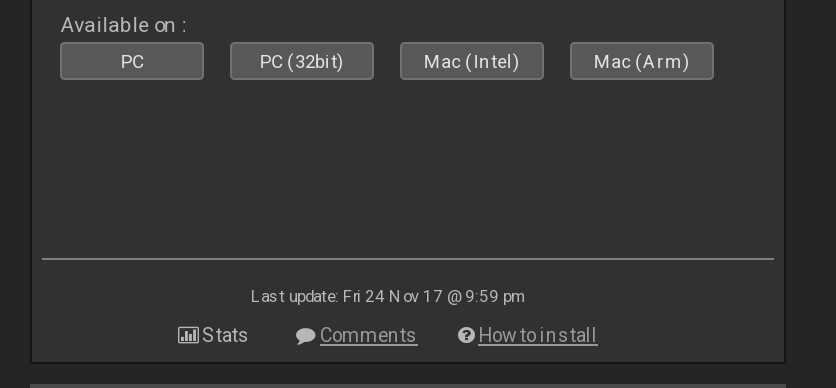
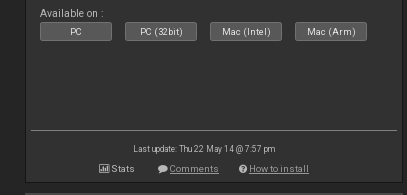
[251,286,525,306] Last update: Fri 24 Nov 17 @ 9:59 pm -> [133,144,275,154] Last update: Thu 22 May 14 @ 7:57 pm

